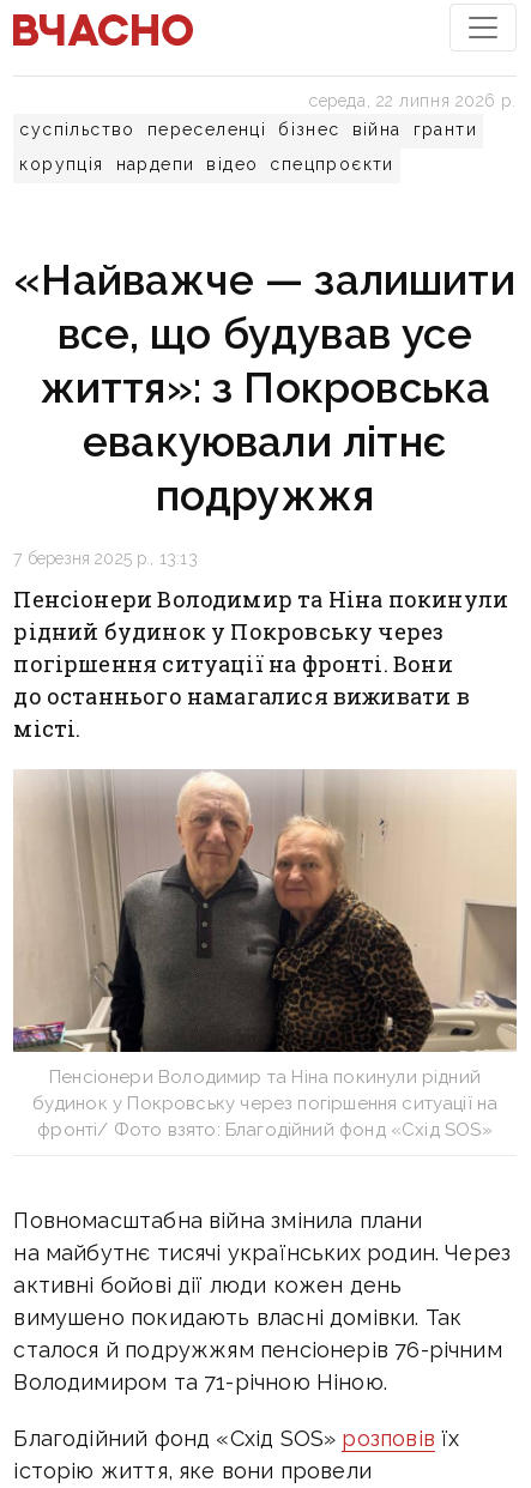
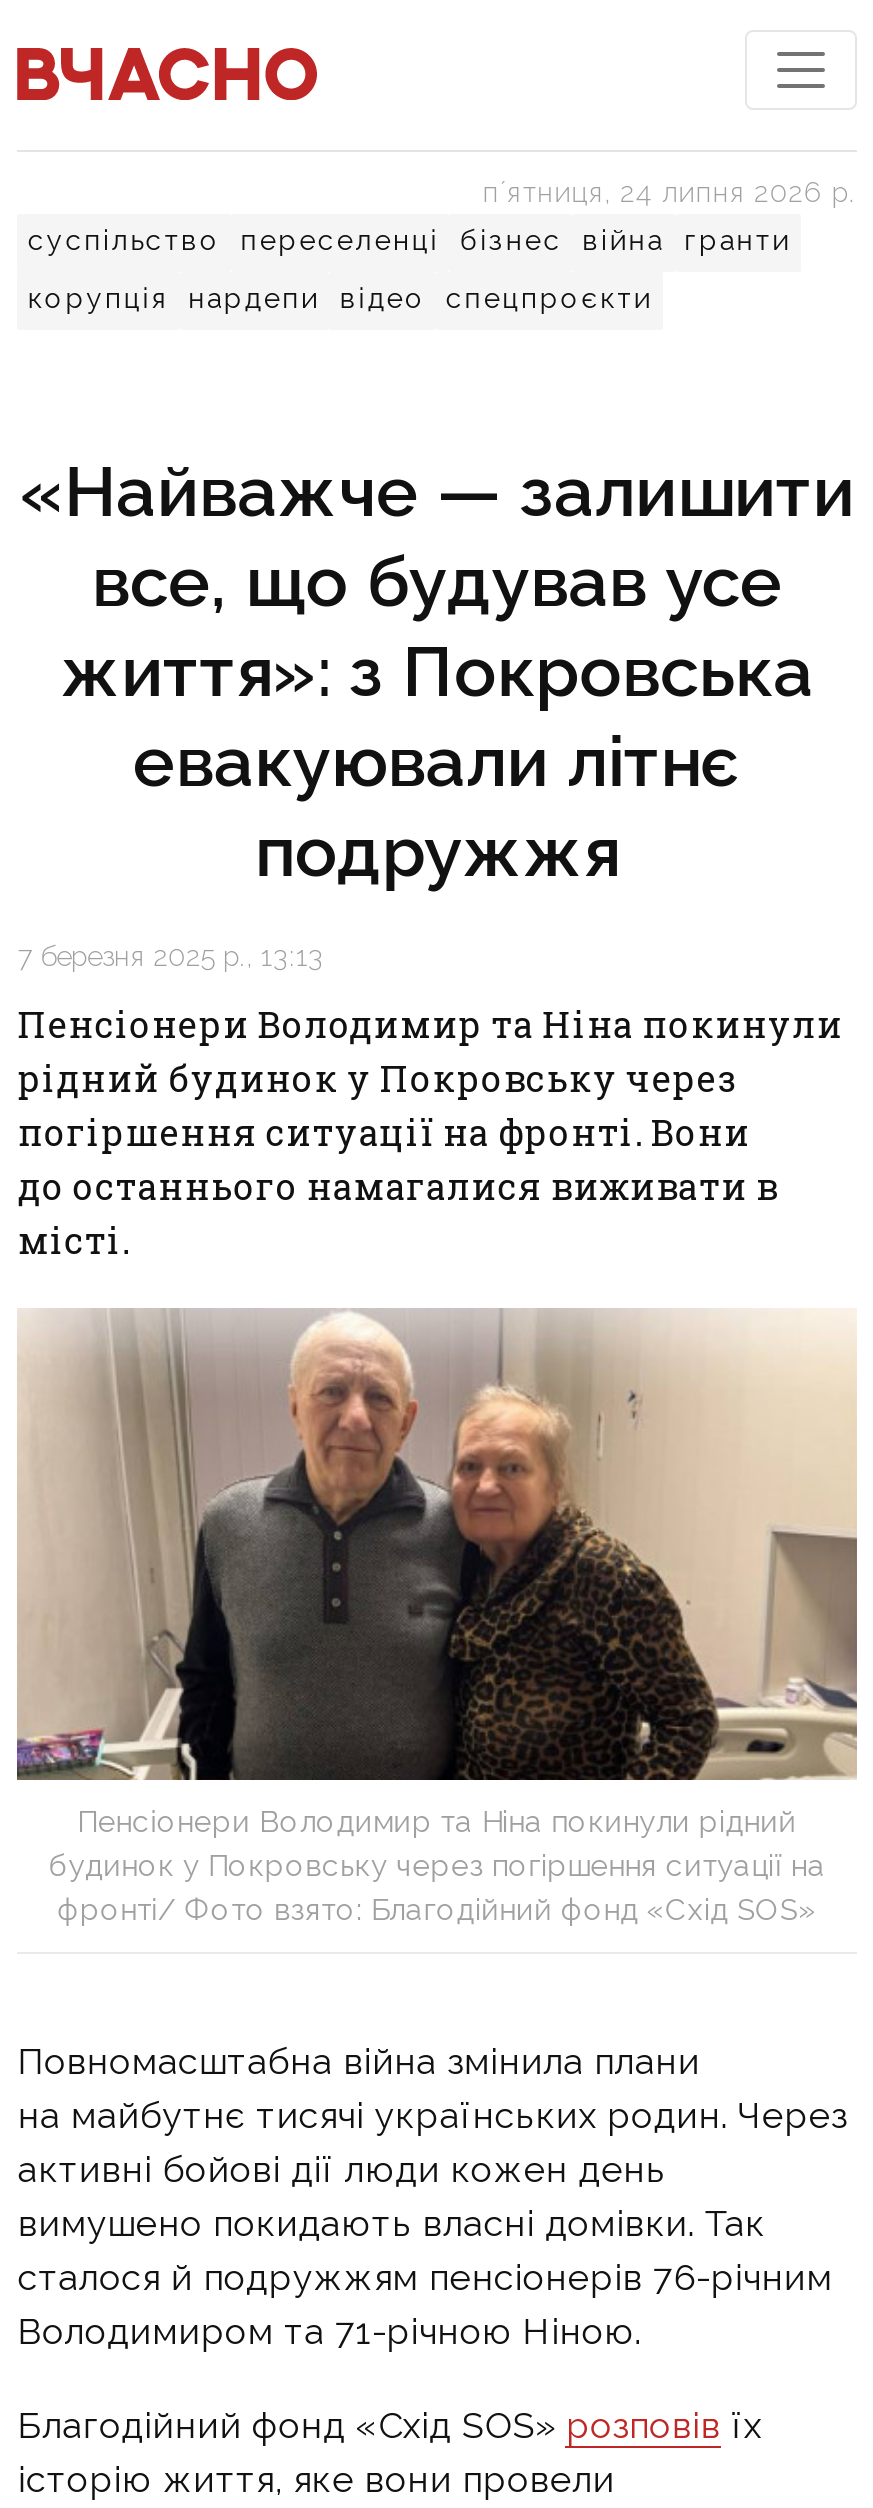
[309,91,516,110] середа, 22 липня 2026 р. -> [483,176,856,208] пʼятниця, 24 липня 2026 р.

